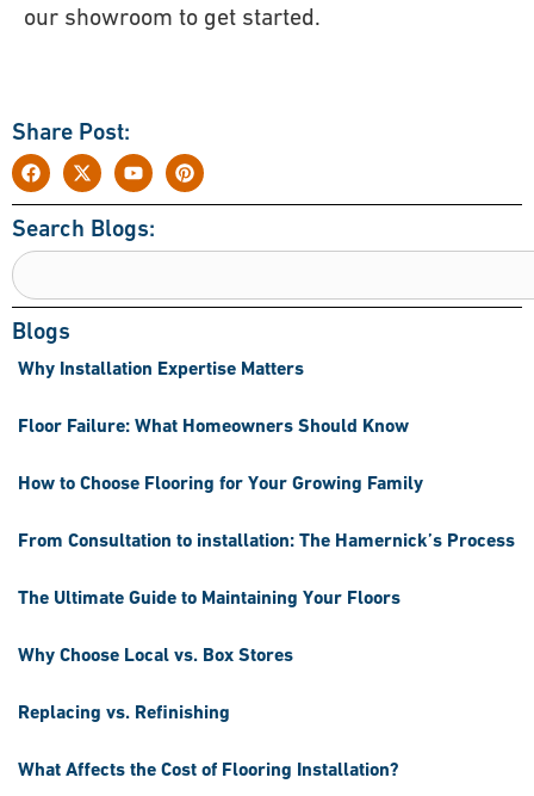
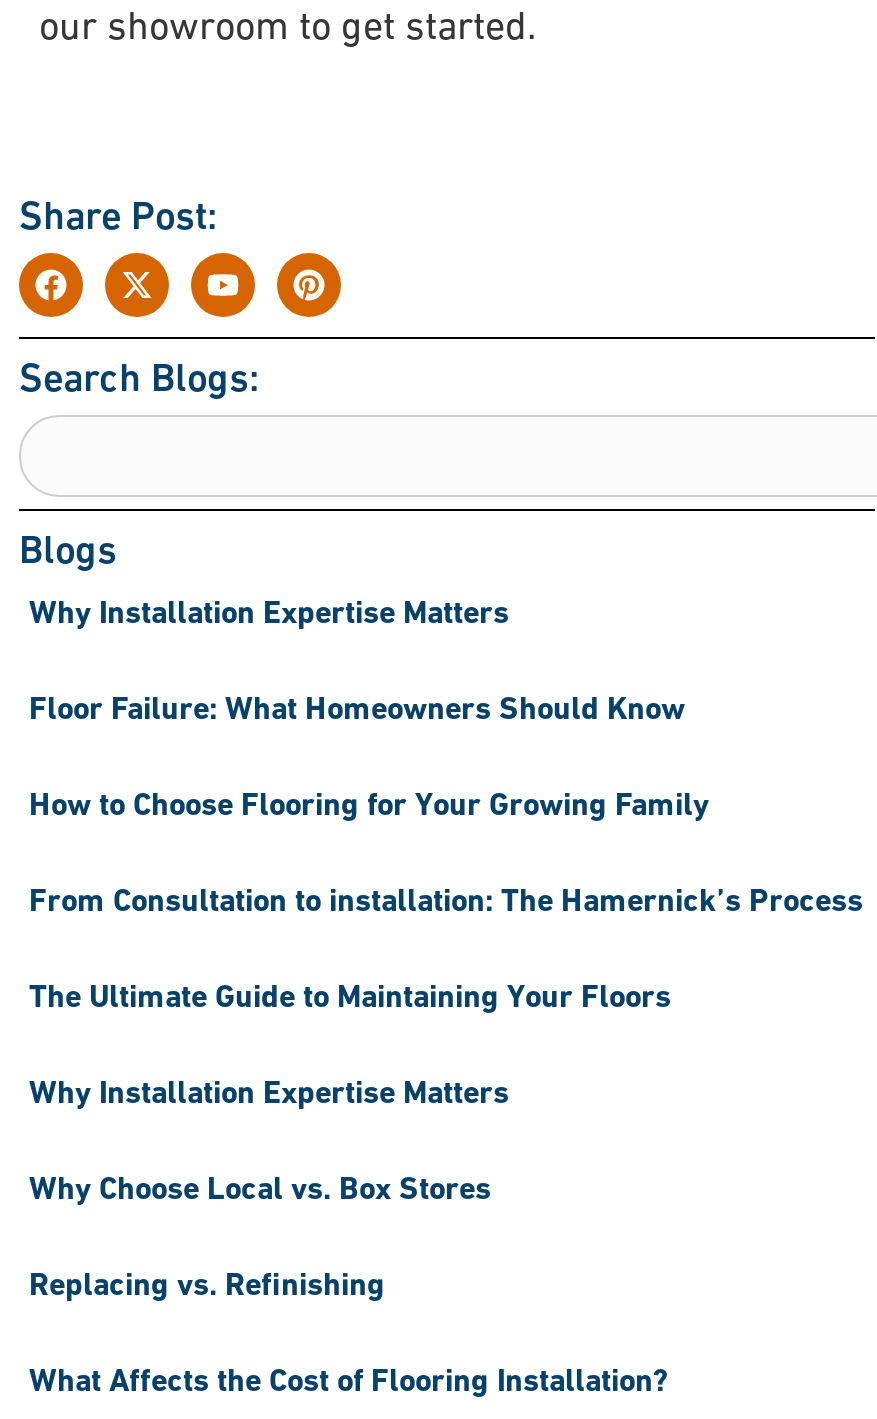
none -> [29,1080,509,1112] Why Installation Expertise Matters

